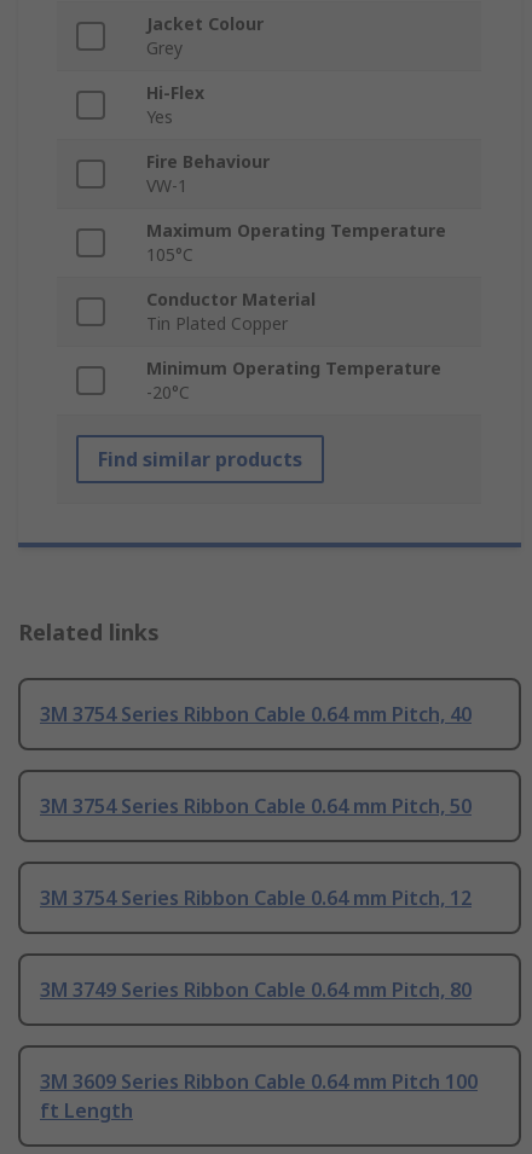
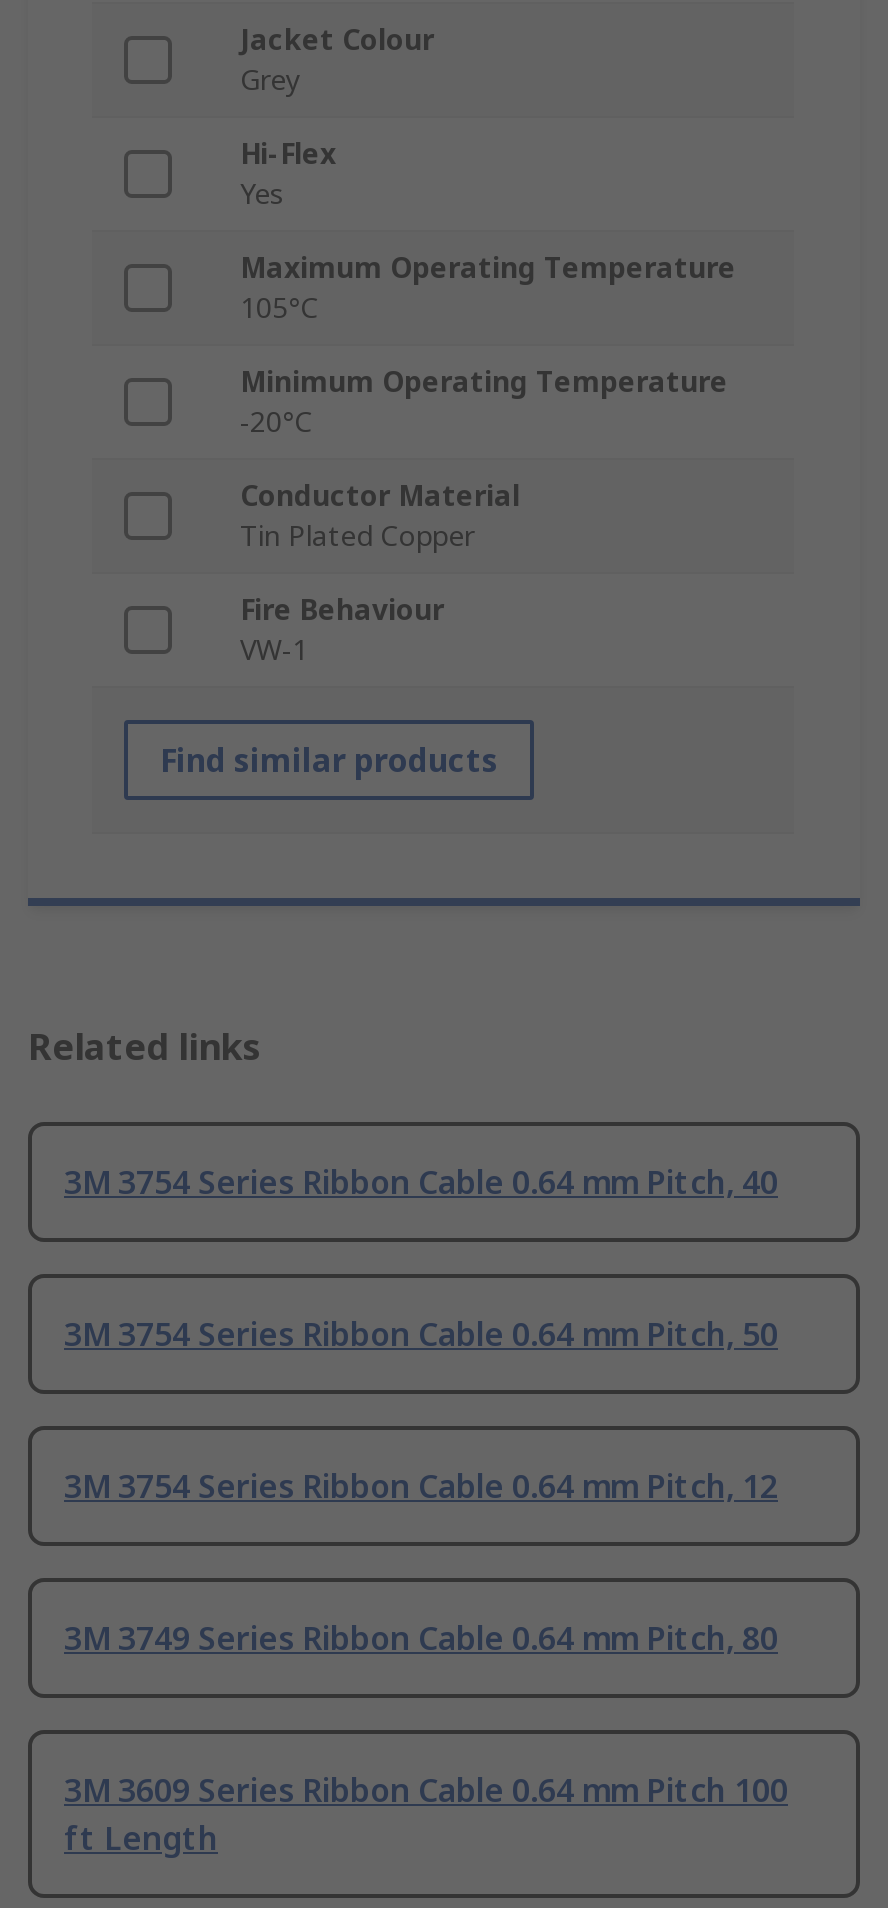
moved [146,150,270,198] -> [240,591,444,669]: Fire Behaviour | VW-1
moved [146,219,446,404] -> [240,249,736,555]: Maximum Operating Temperature | 105°C | Conductor Material | Tin Plated Copper | Minimum Operating Temperature | -20°C

